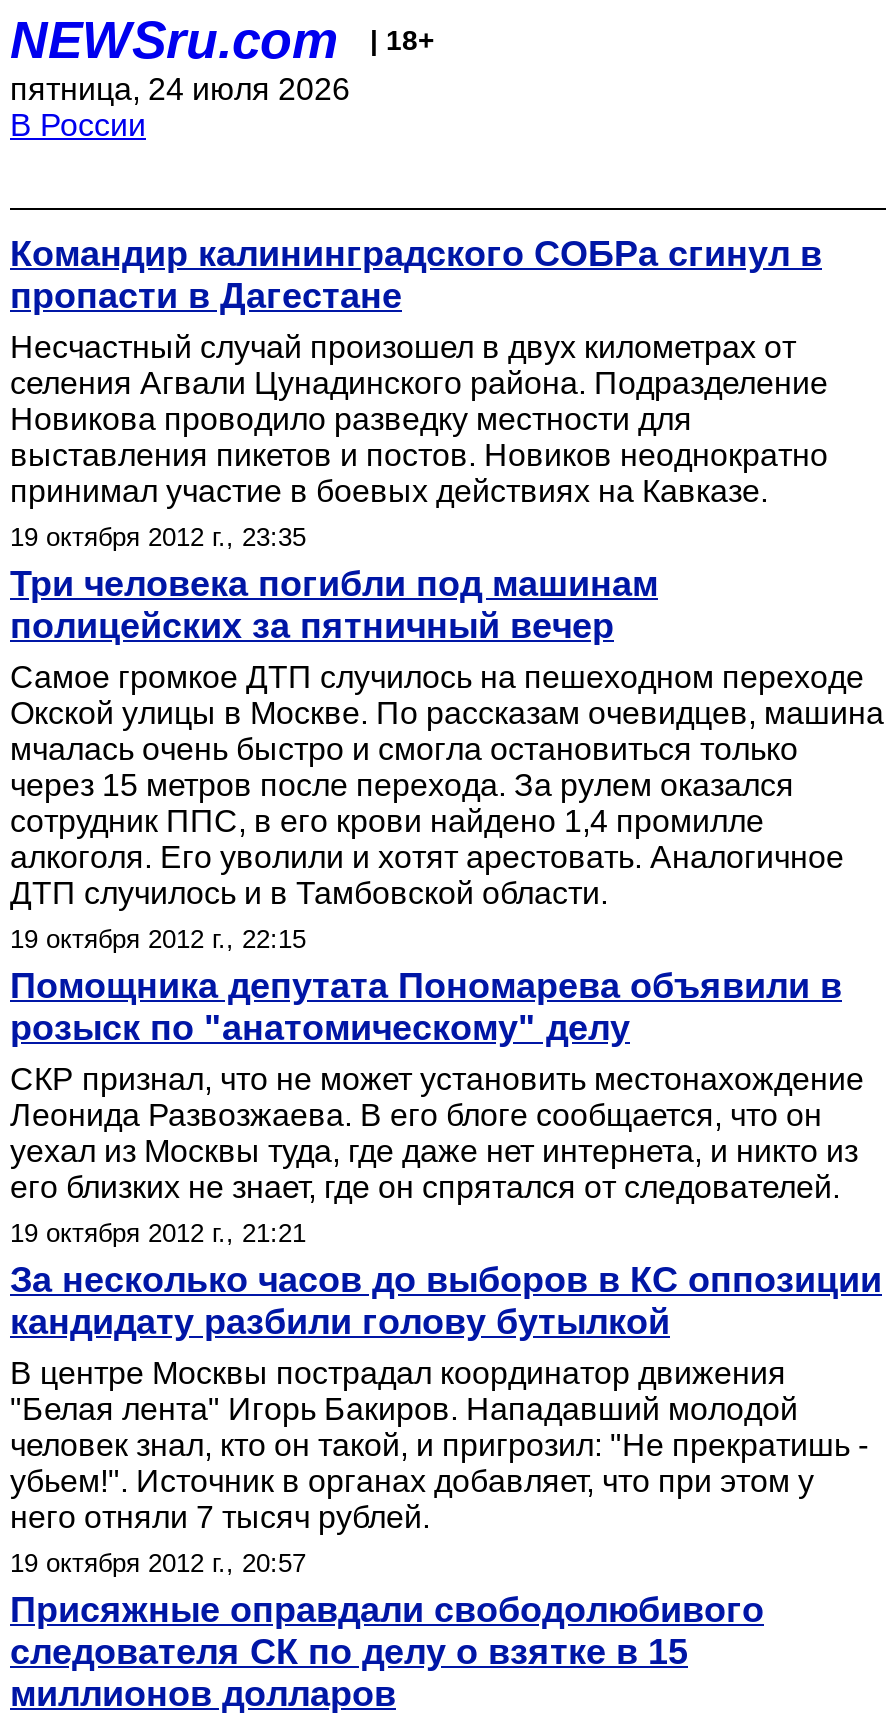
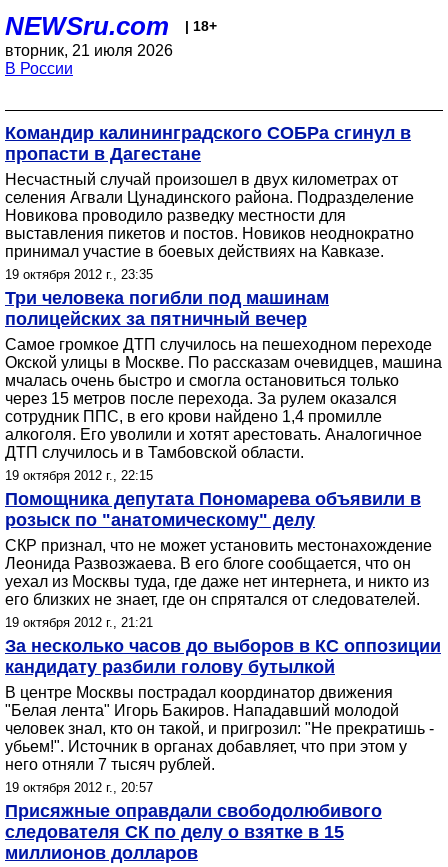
[10,72,350,106] пятница, 24 июля 2026 -> [5,42,173,59] вторник, 21 июля 2026

